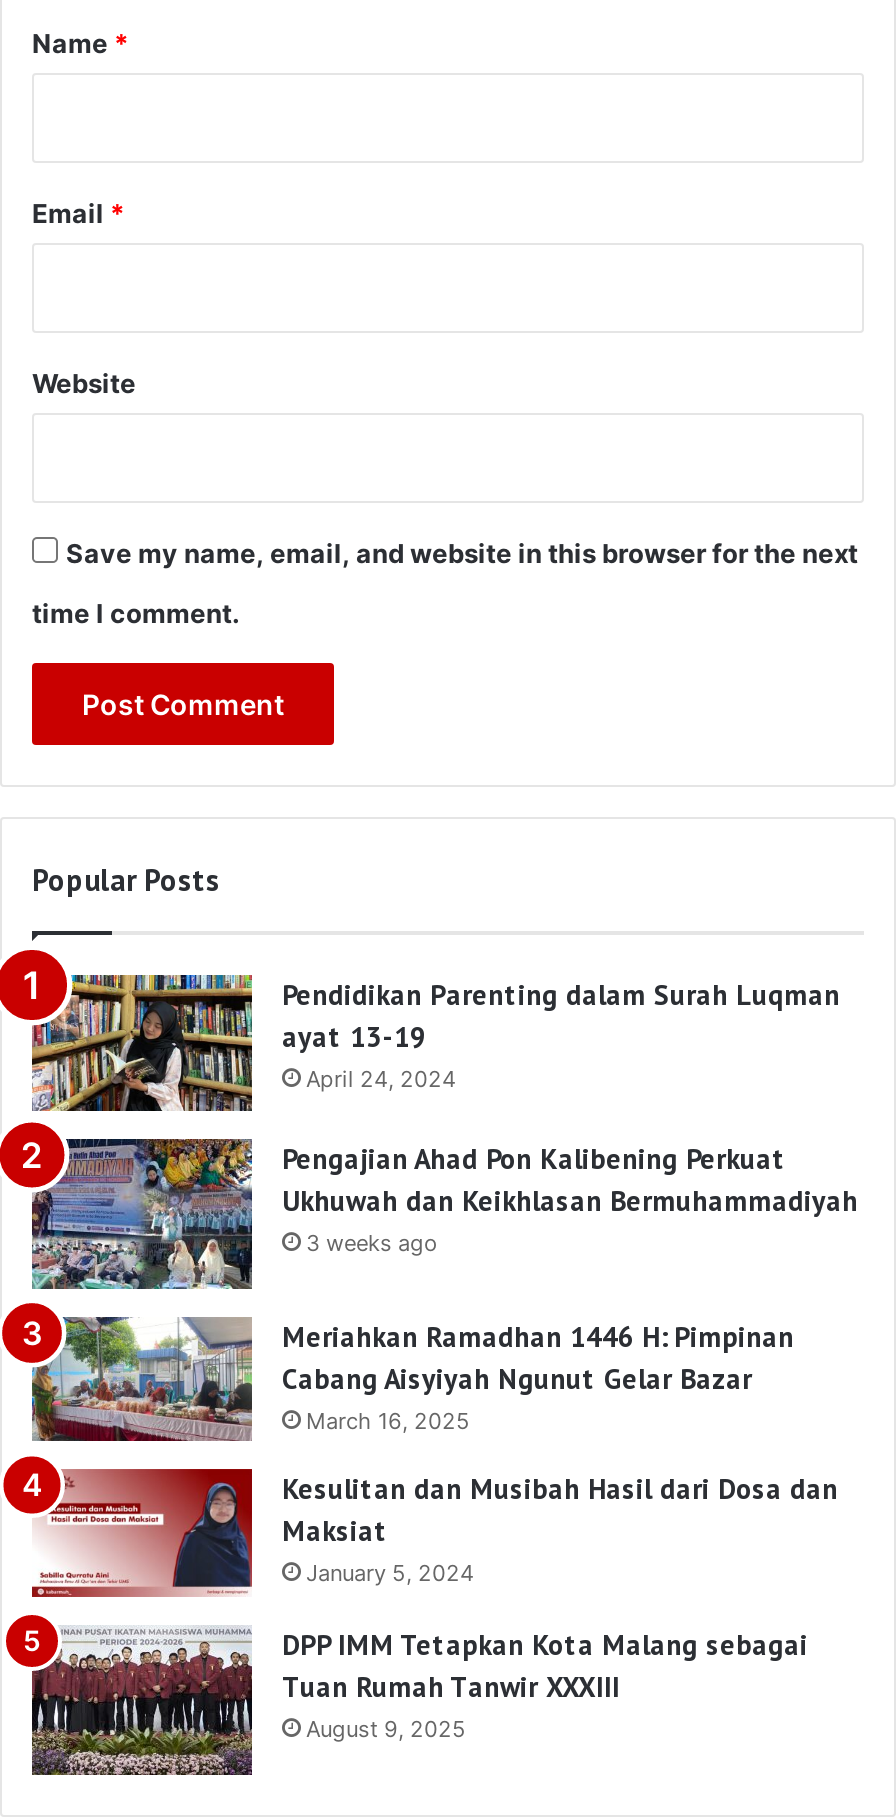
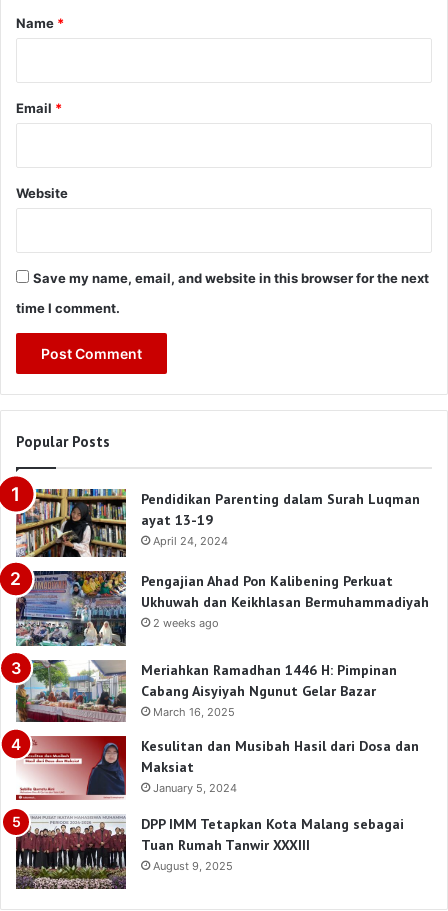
[306,1229,438,1257] 3 weeks ago -> [153,616,219,630] 2 weeks ago

